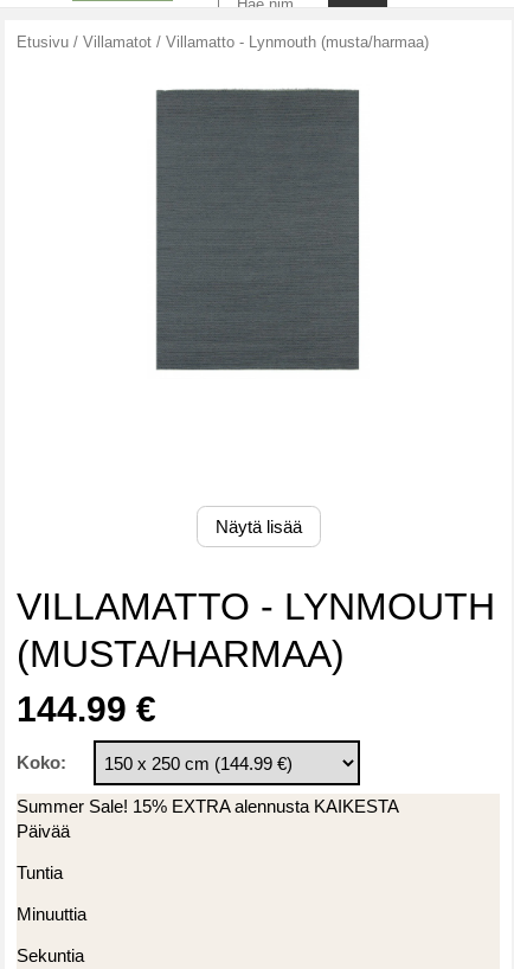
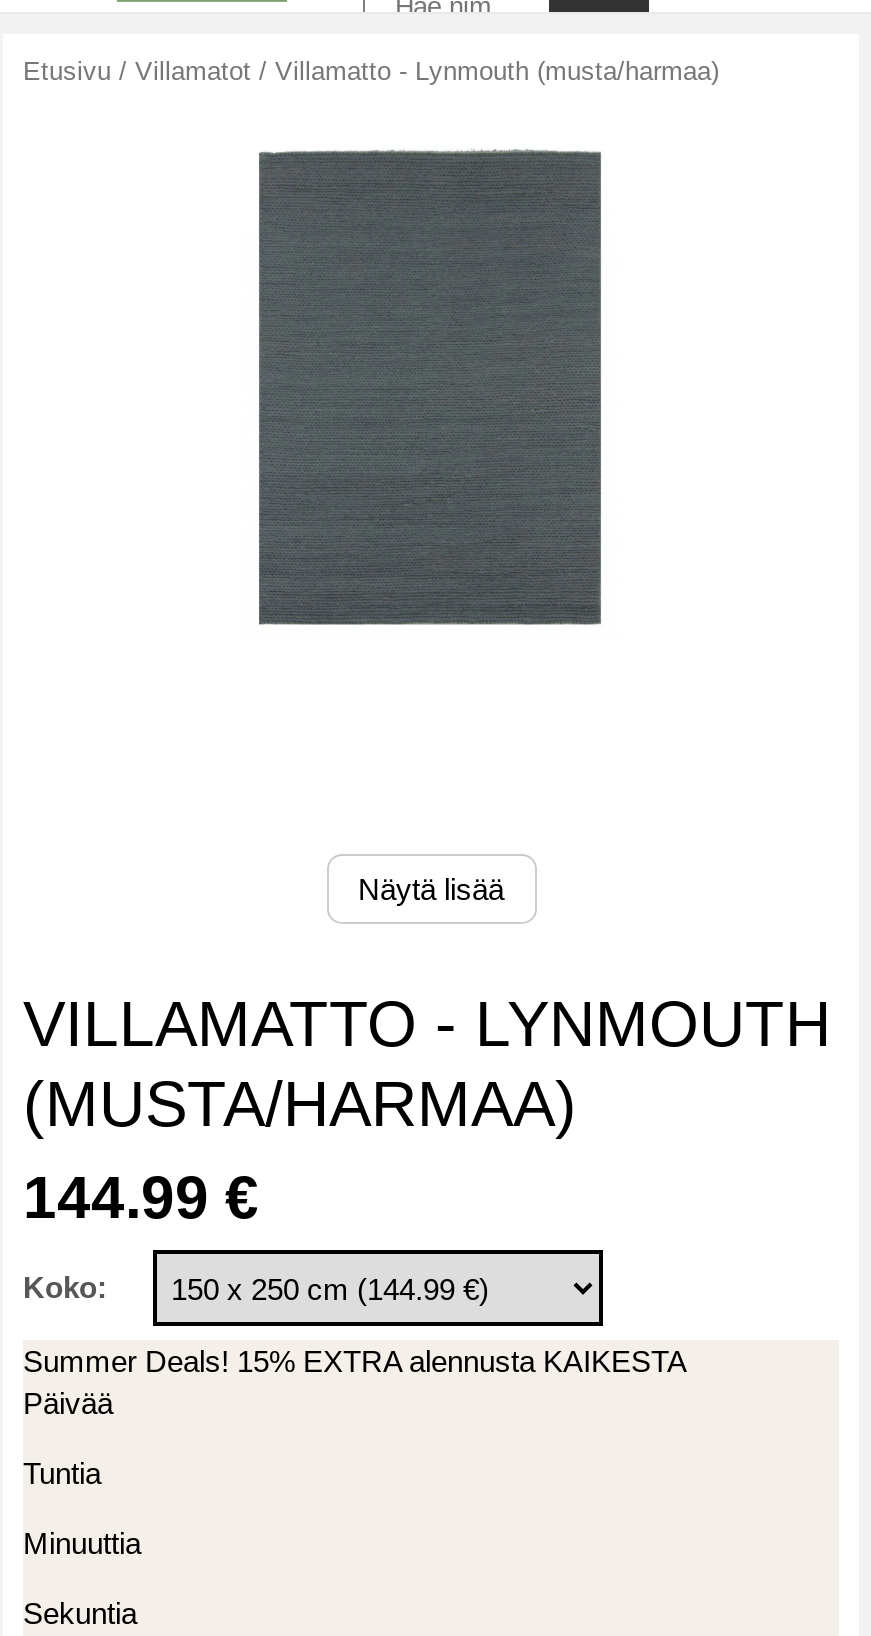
[17,796,399,816] Summer Sale! 15% EXTRA alennusta KAIKESTA -> [23,1344,687,1378] Summer Deals! 15% EXTRA alennusta KAIKESTA

